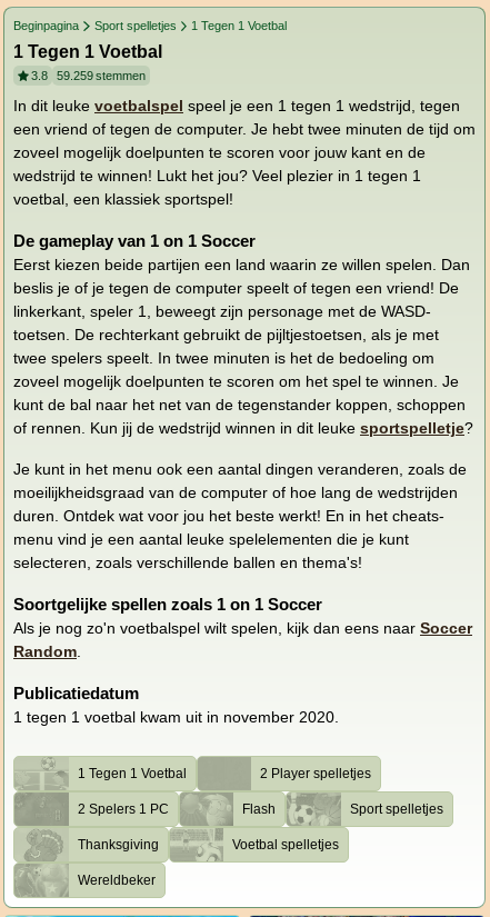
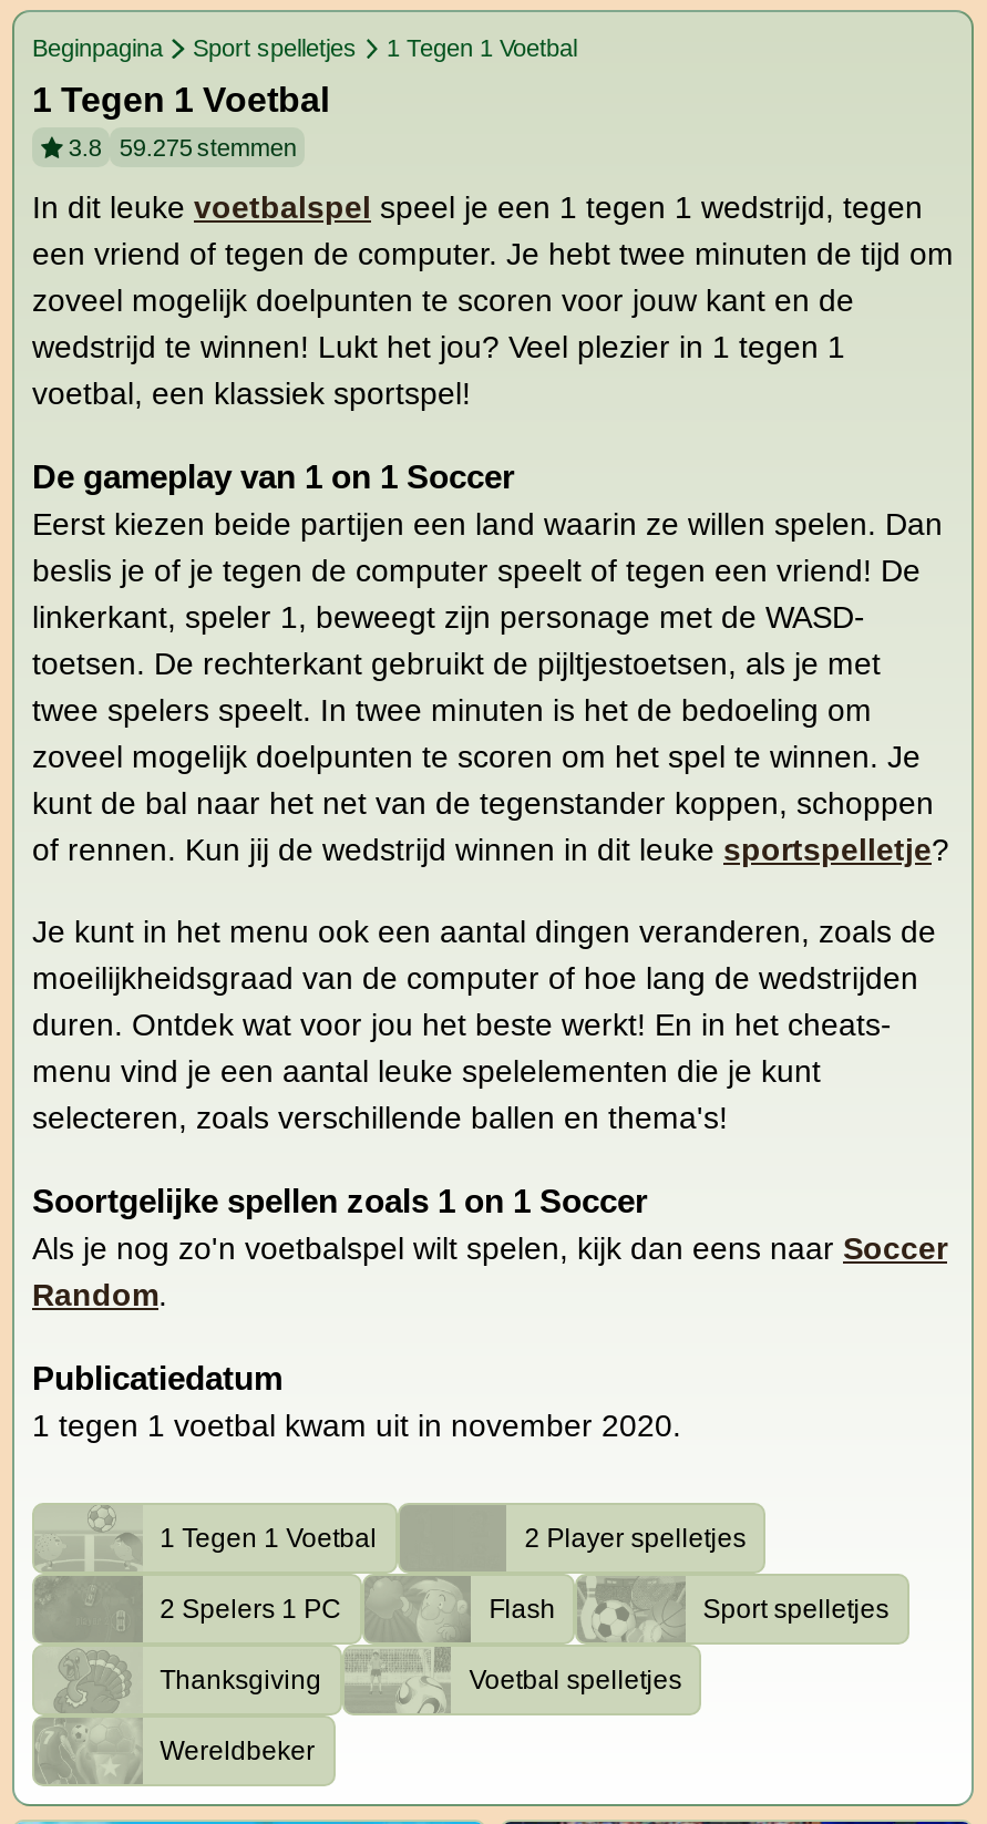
[31,69,146,83] 3.8 59.259 stemmen -> [68,135,296,162] 3.8 59.275 stemmen

